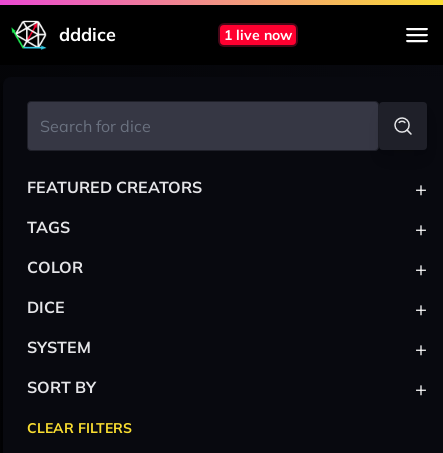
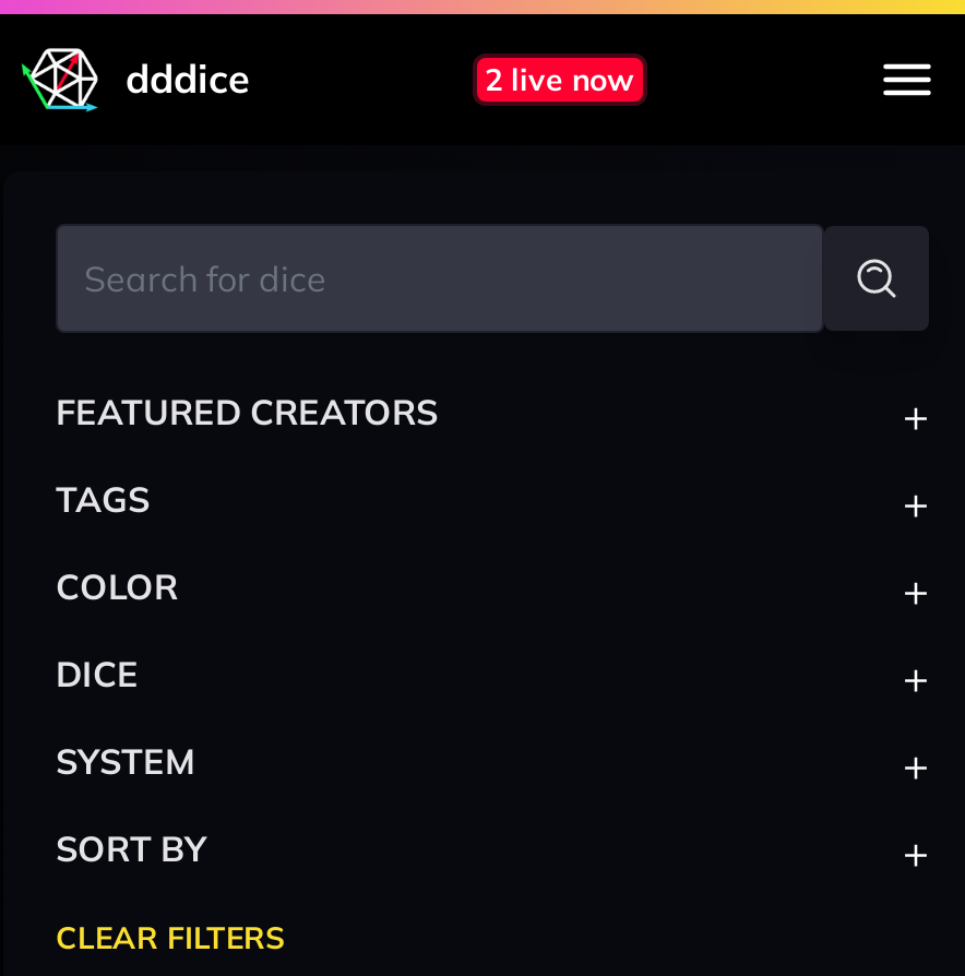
[223,26,291,44] 1 live now -> [485,60,633,99] 2 live now

